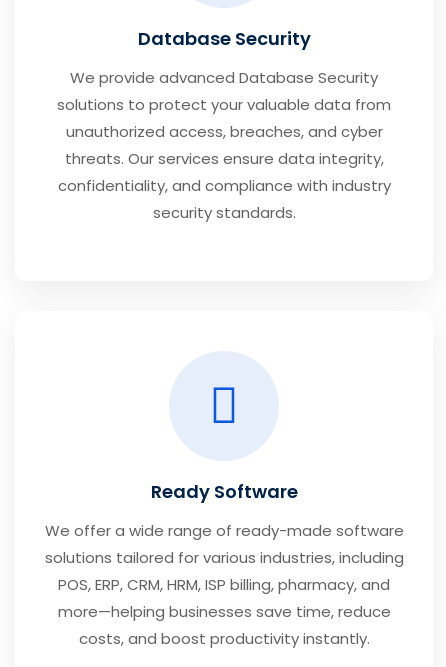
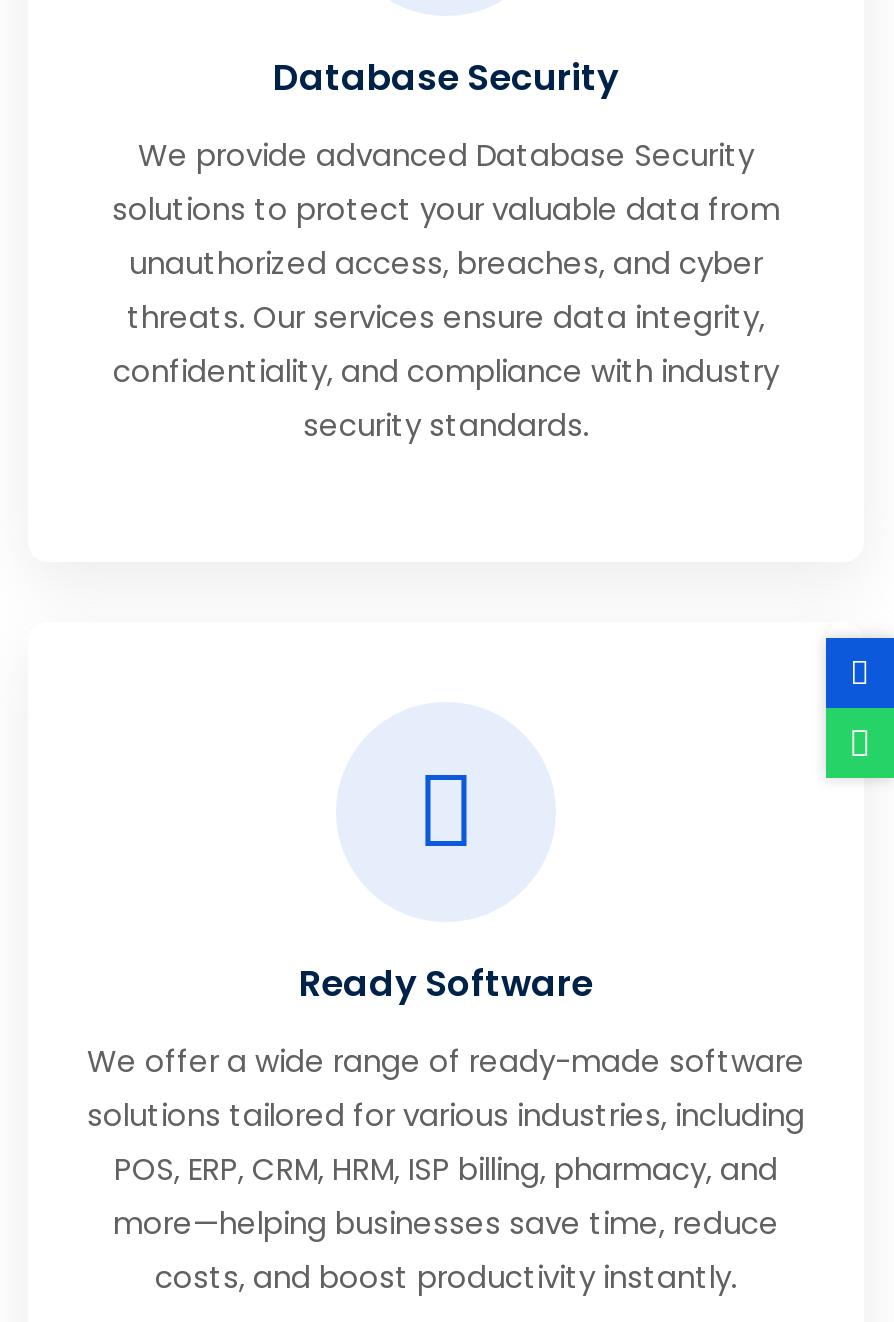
none -> [822,634,888,782] [image]

